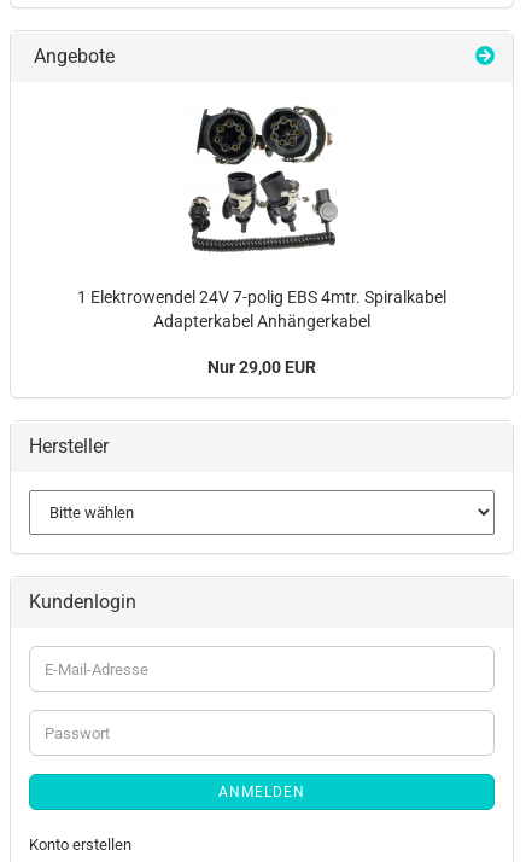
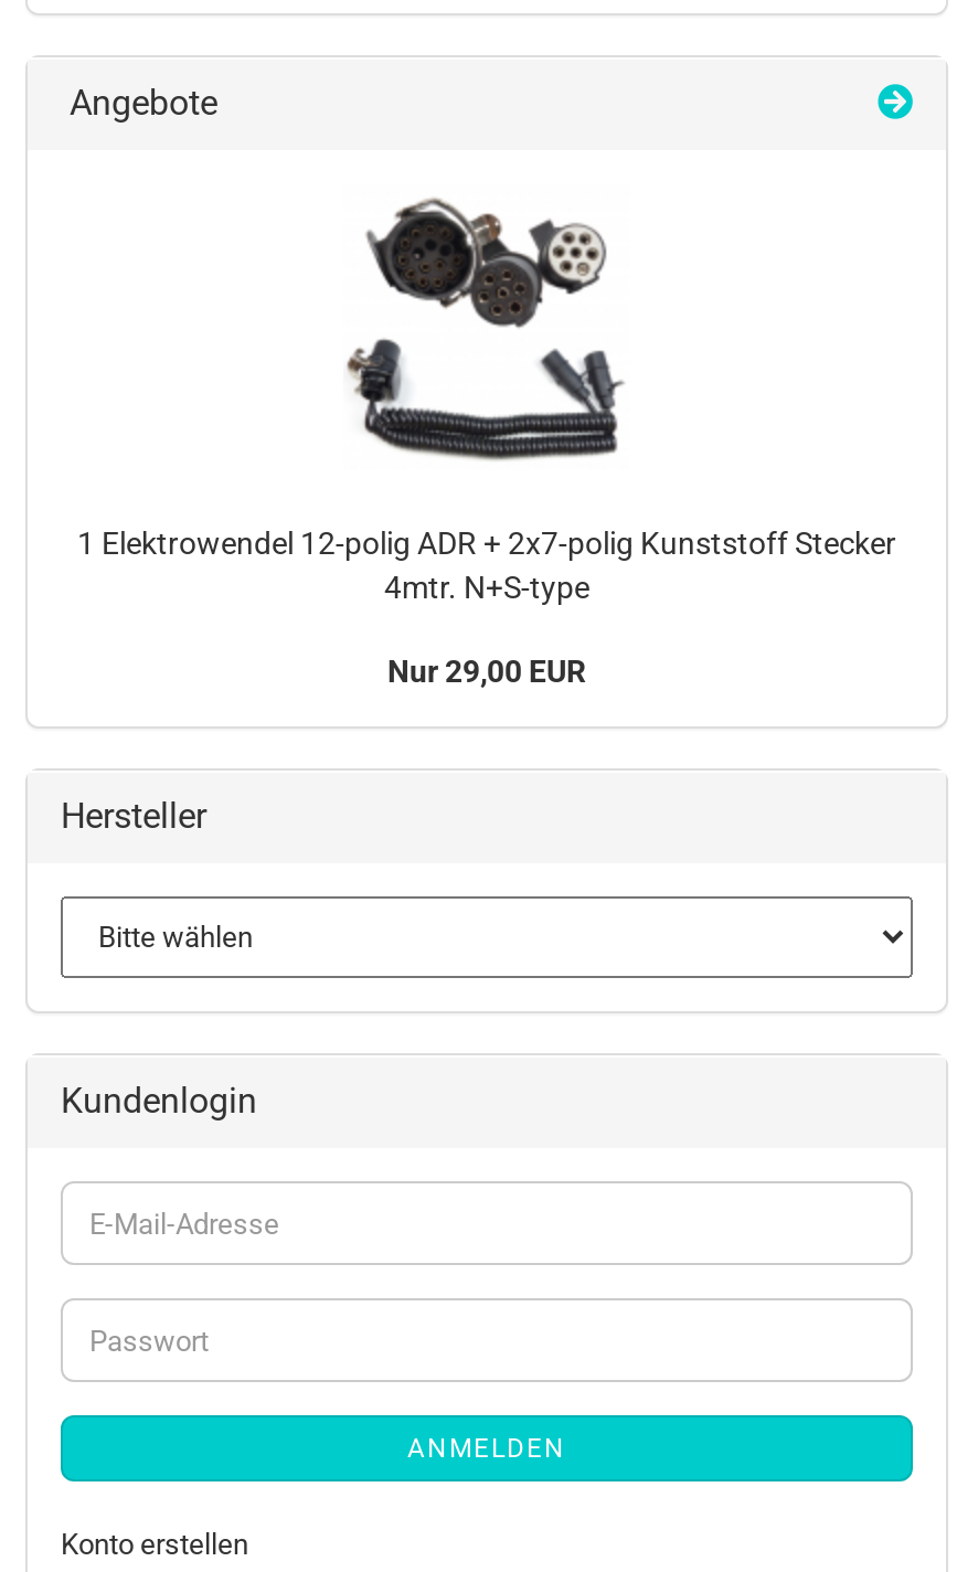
[77,105,446,331] [image] | 1 Elektrowendel 24V 7-polig EBS 4mtr. Spiralkabel | Adapterkabel Anhängerkabel -> [77,194,896,605] [image] | 1 Elektrowendel 12-polig ADR + 2x7-polig Kunststoff Stecker | 4mtr. N+S-type

